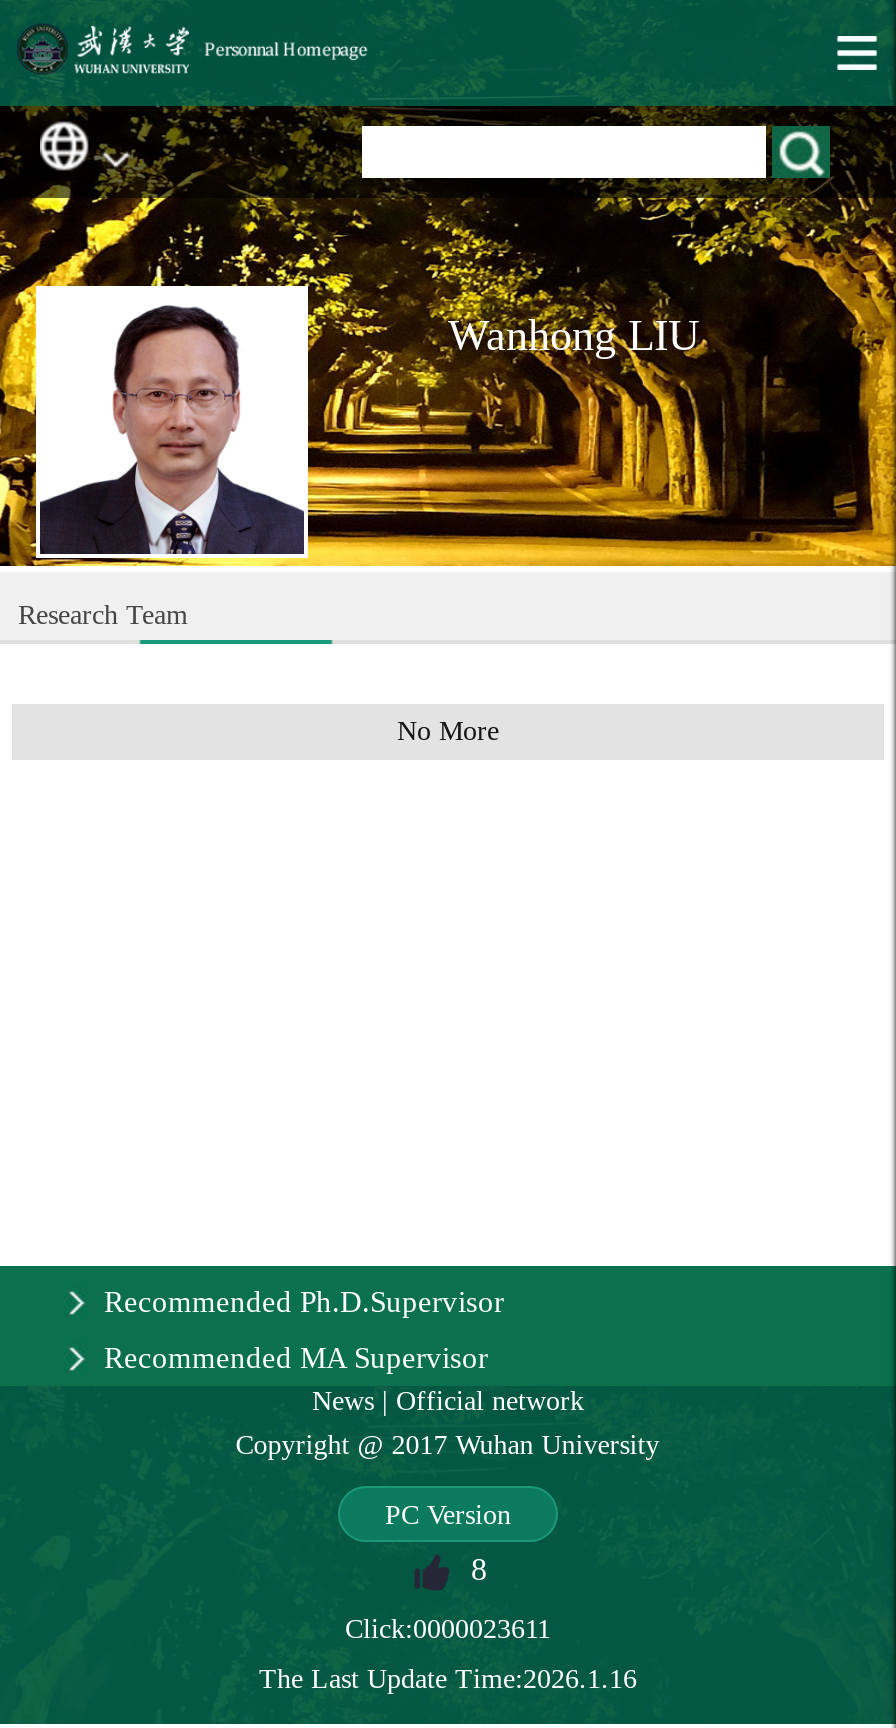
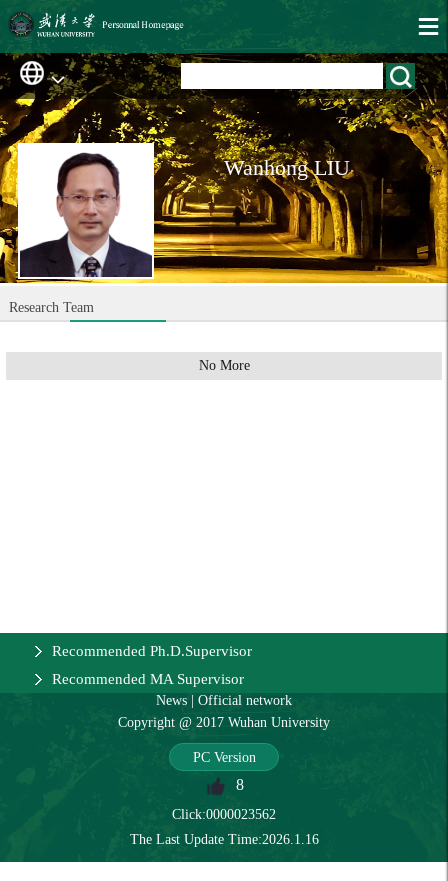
[345,1615,551,1645] Click:0000023611 -> [172,807,276,822] Click:0000023562

